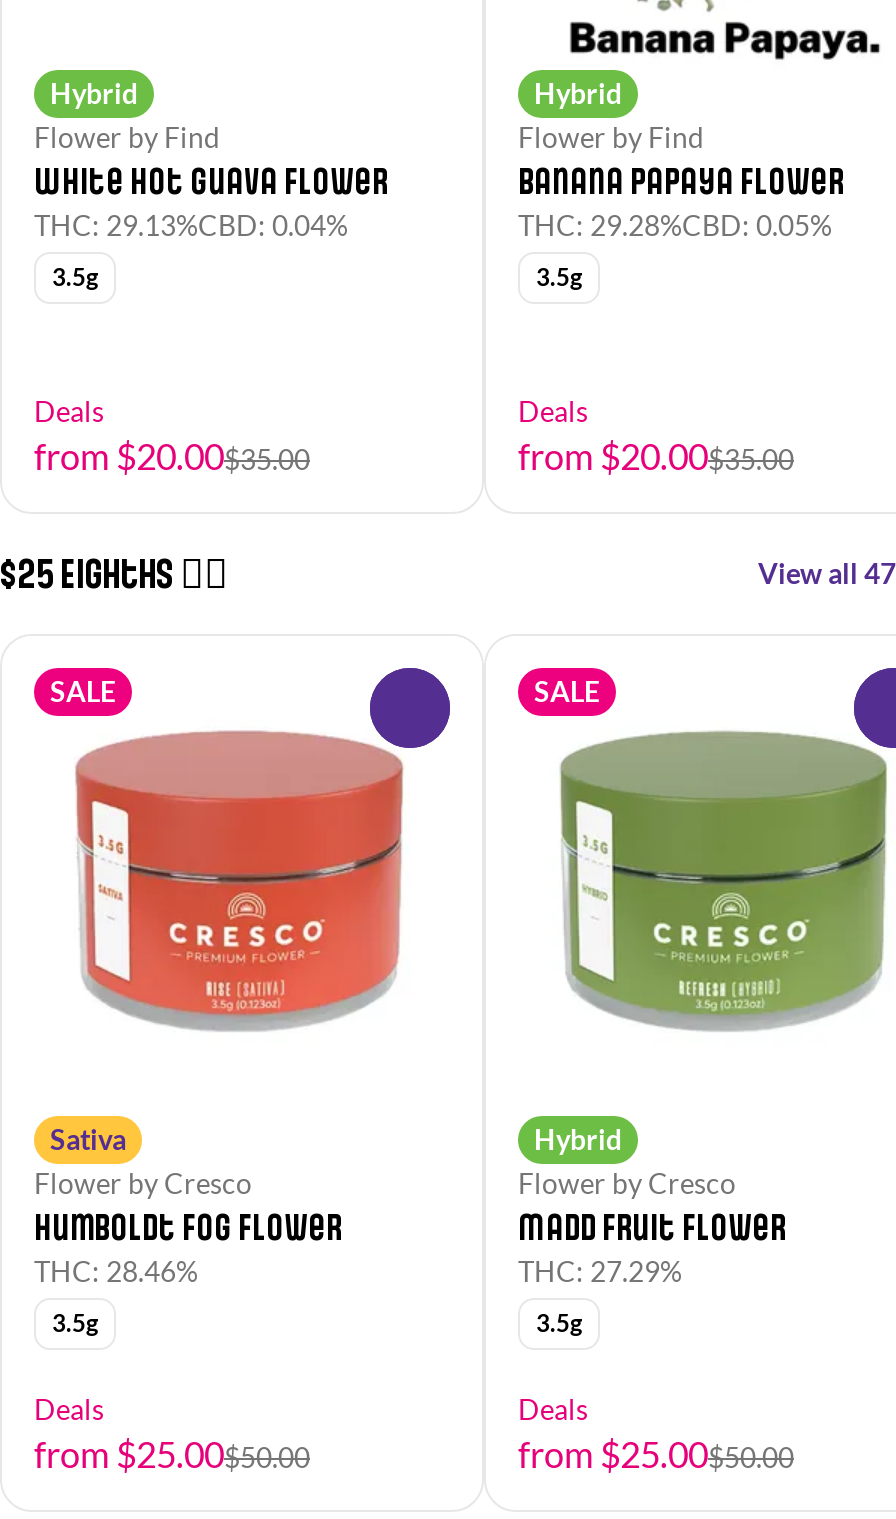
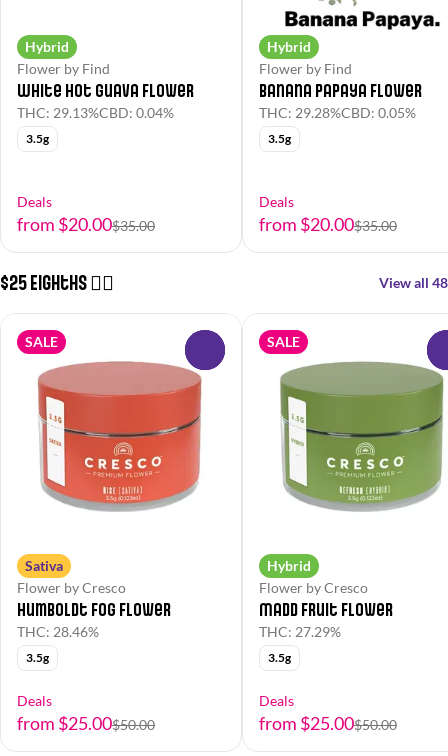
[758,556,896,590] View all 47 -> [379,274,448,291] View all 48

